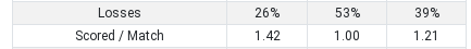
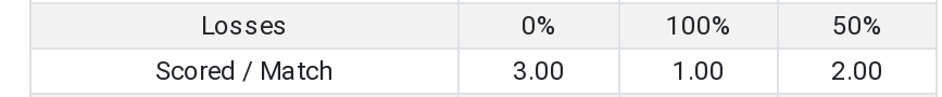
[255,5,280,21] 26% -> [522,11,556,41] 0%
[334,5,360,21] 53% -> [666,11,731,41] 100%
[414,5,439,21] 39% -> [832,11,882,41] 50%
[254,28,280,44] 1.42 -> [513,56,565,86] 3.00
[413,28,439,44] 1.21 -> [831,56,883,86] 2.00

